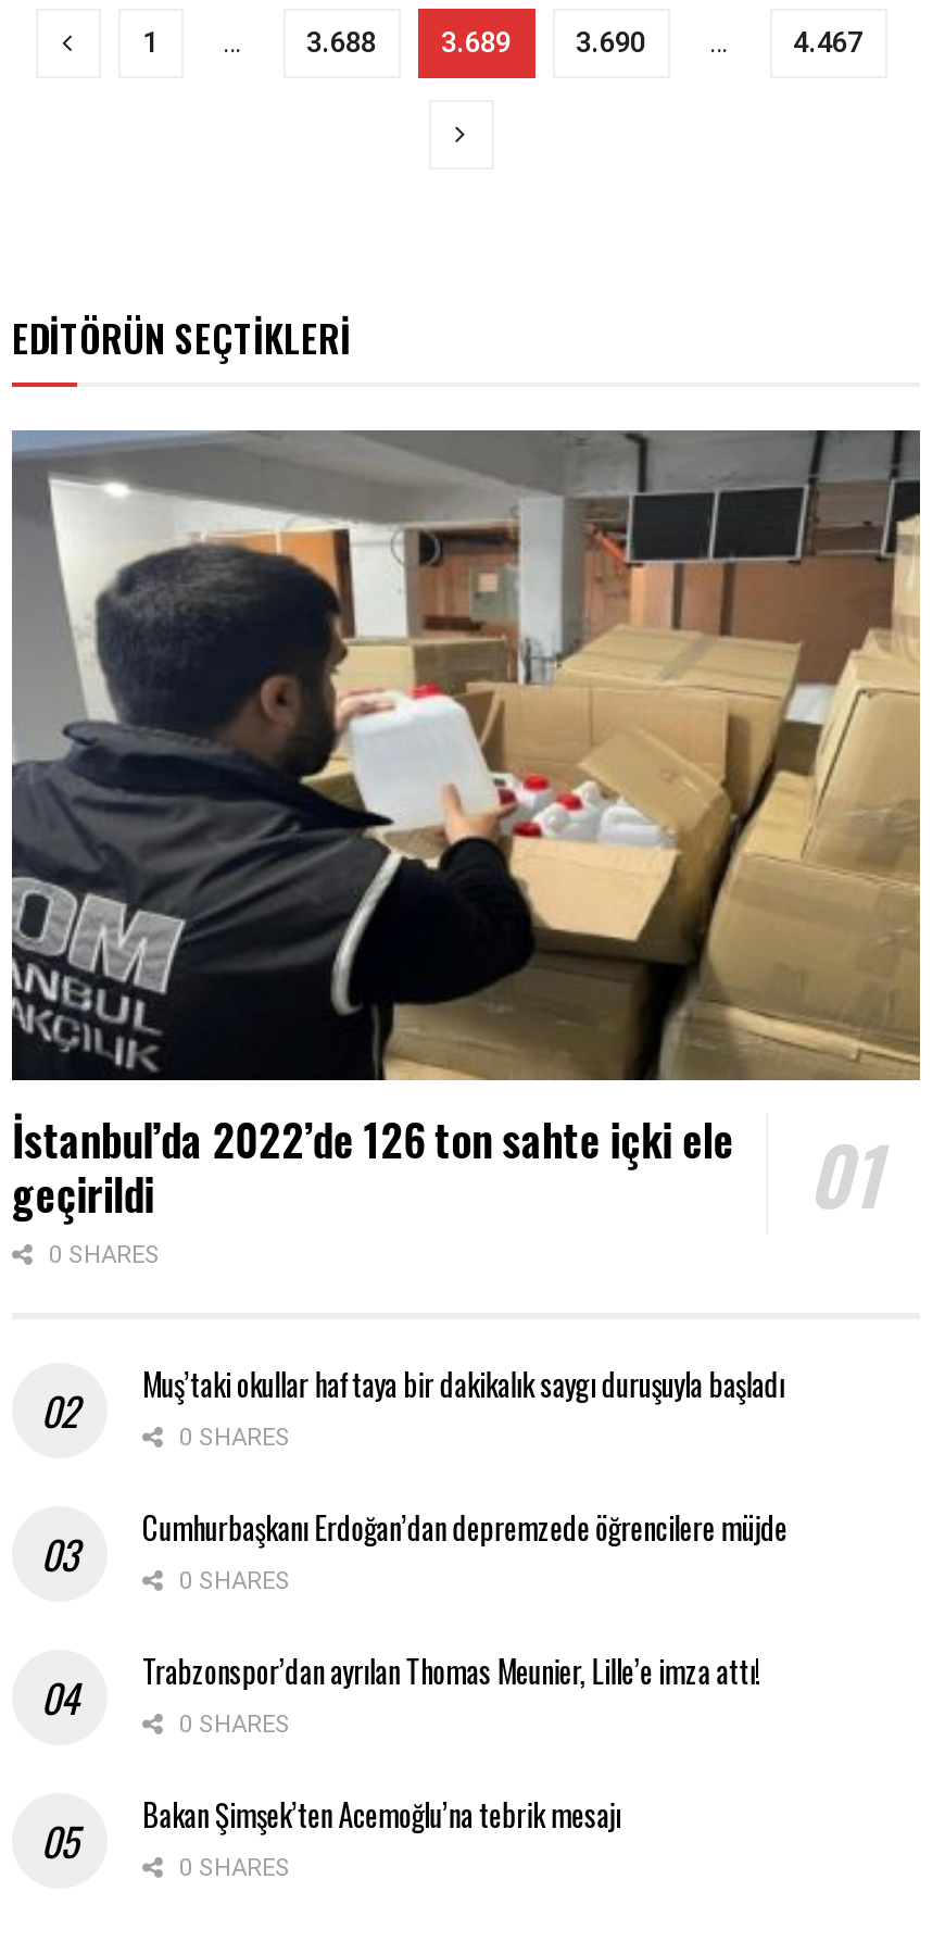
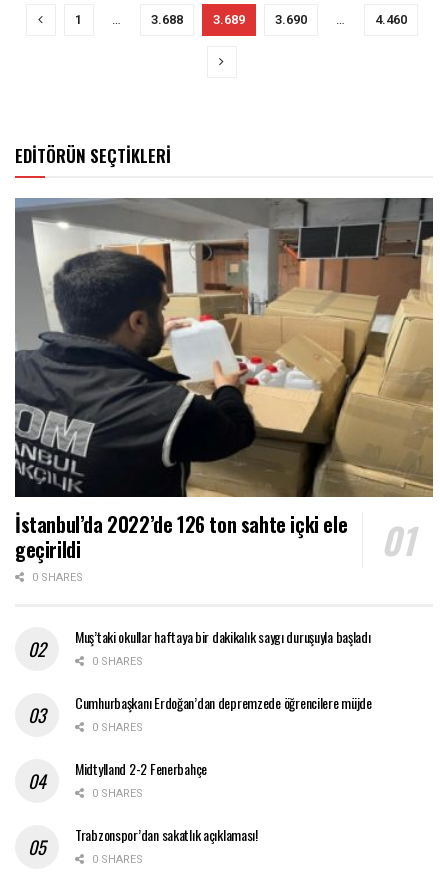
[793,22,862,63] 4.467 -> [374,10,406,29] 4.460
[142,1647,761,1693] Trabzonspor’dan ayrılan Thomas Meunier, Lille’e imza attı! -> [75,758,207,779] Midtylland 2-2 Fenerbahçe
[142,1791,621,1836] Bakan Şimşek’ten Acemoğlu’na tebrik mesajı -> [75,824,258,845] Trabzonspor’dan sakatlık açıklaması!

